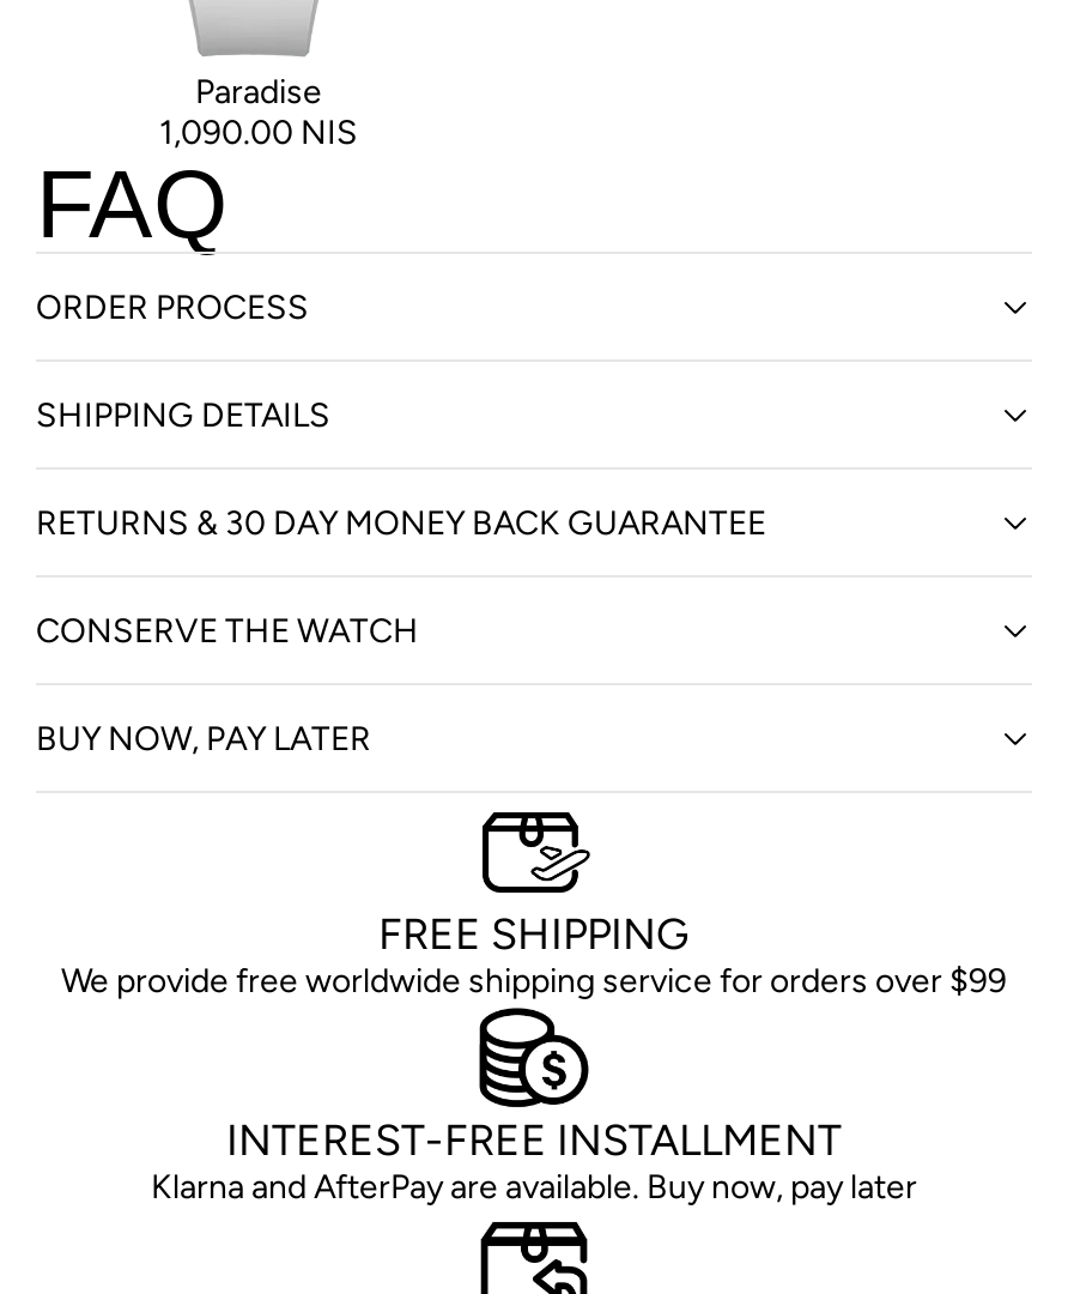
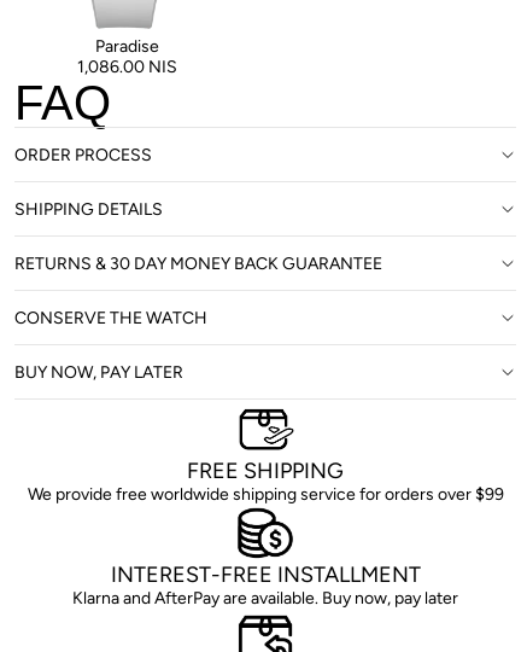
[159,113,358,153] 1,090.00 NIS -> [77,57,177,77] 1,086.00 NIS

